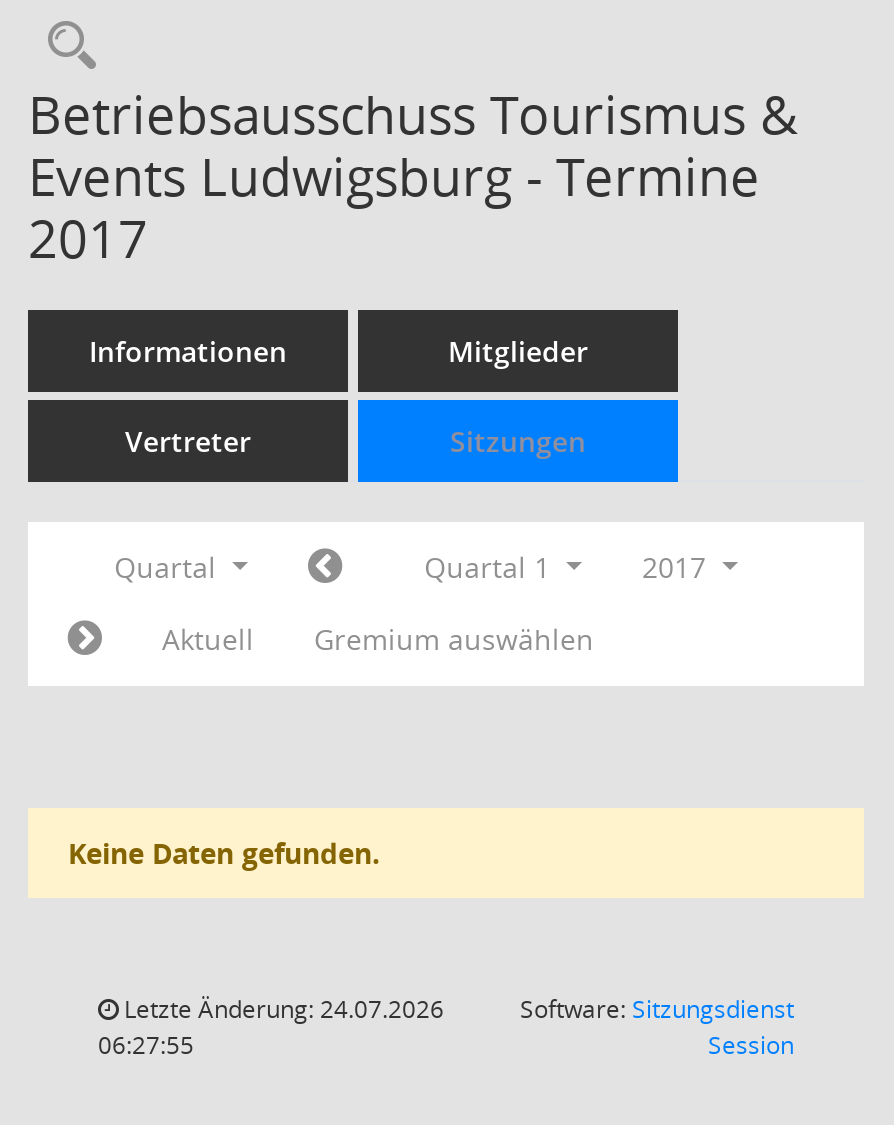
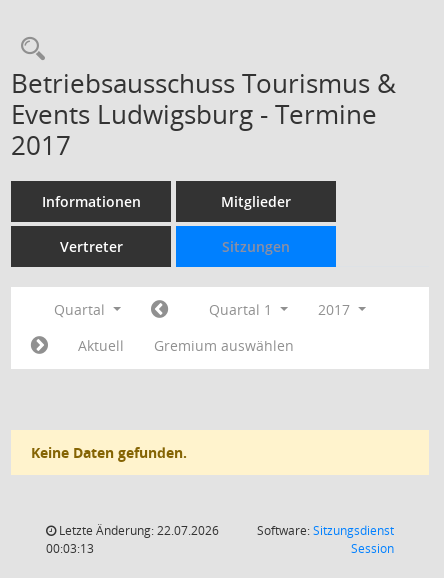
[118,992,444,1026] Letzte Änderung: 24.07.2026 -> [56,522,219,539] Letzte Änderung: 22.07.2026
[98,1028,194,1062] 06:27:55 -> [46,540,94,557] 00:03:13

